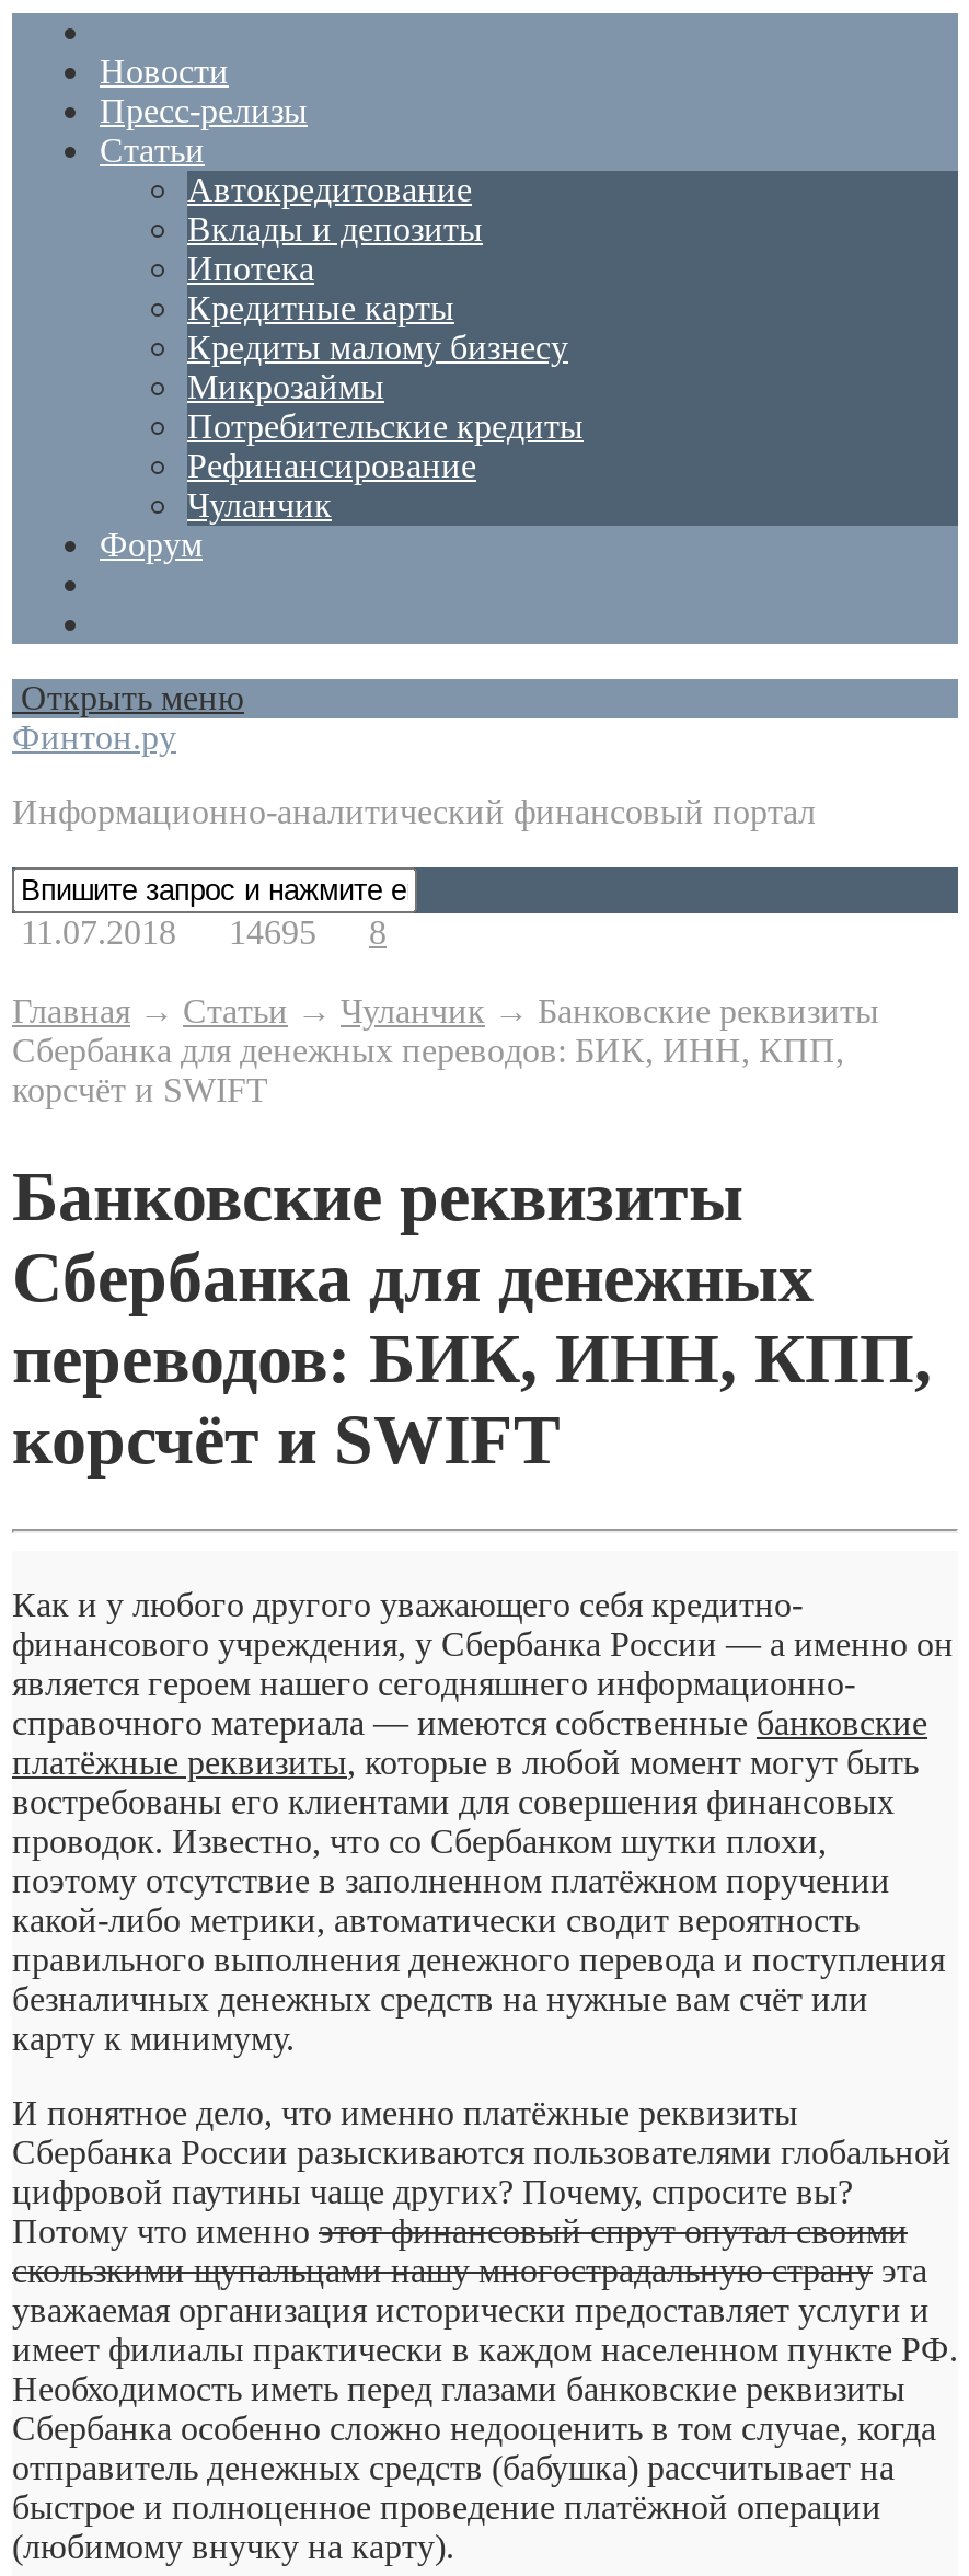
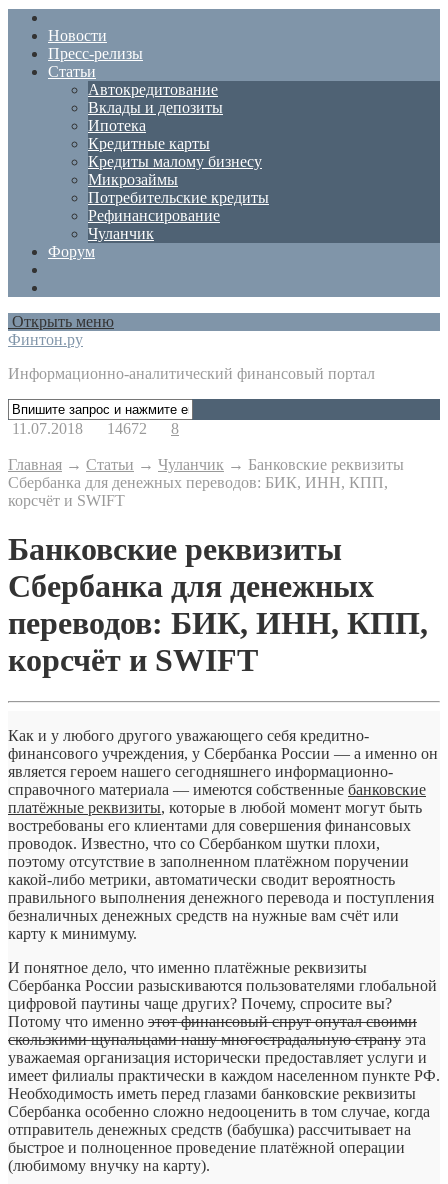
[12,913,387,951] 11.07.201814695 8 -> [8,420,179,437] 11.07.201814672 8

